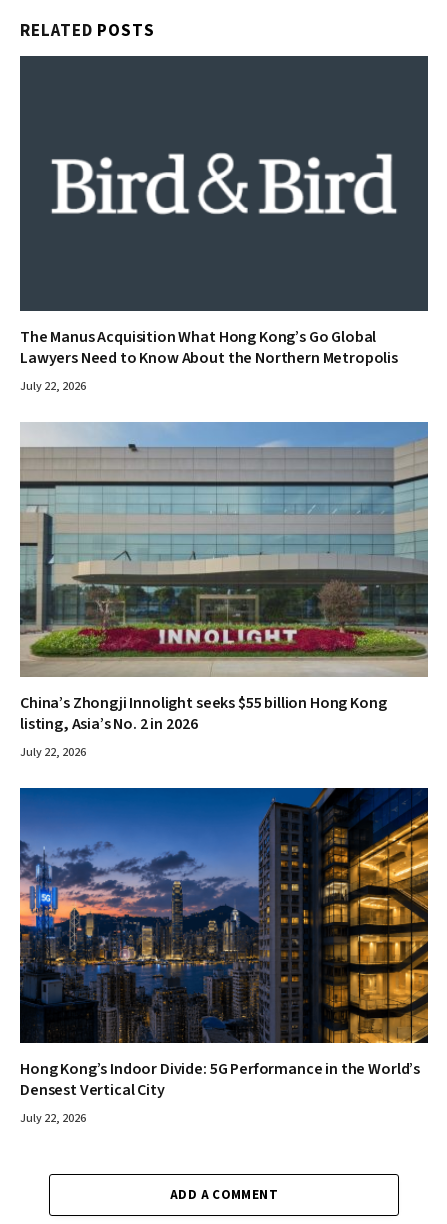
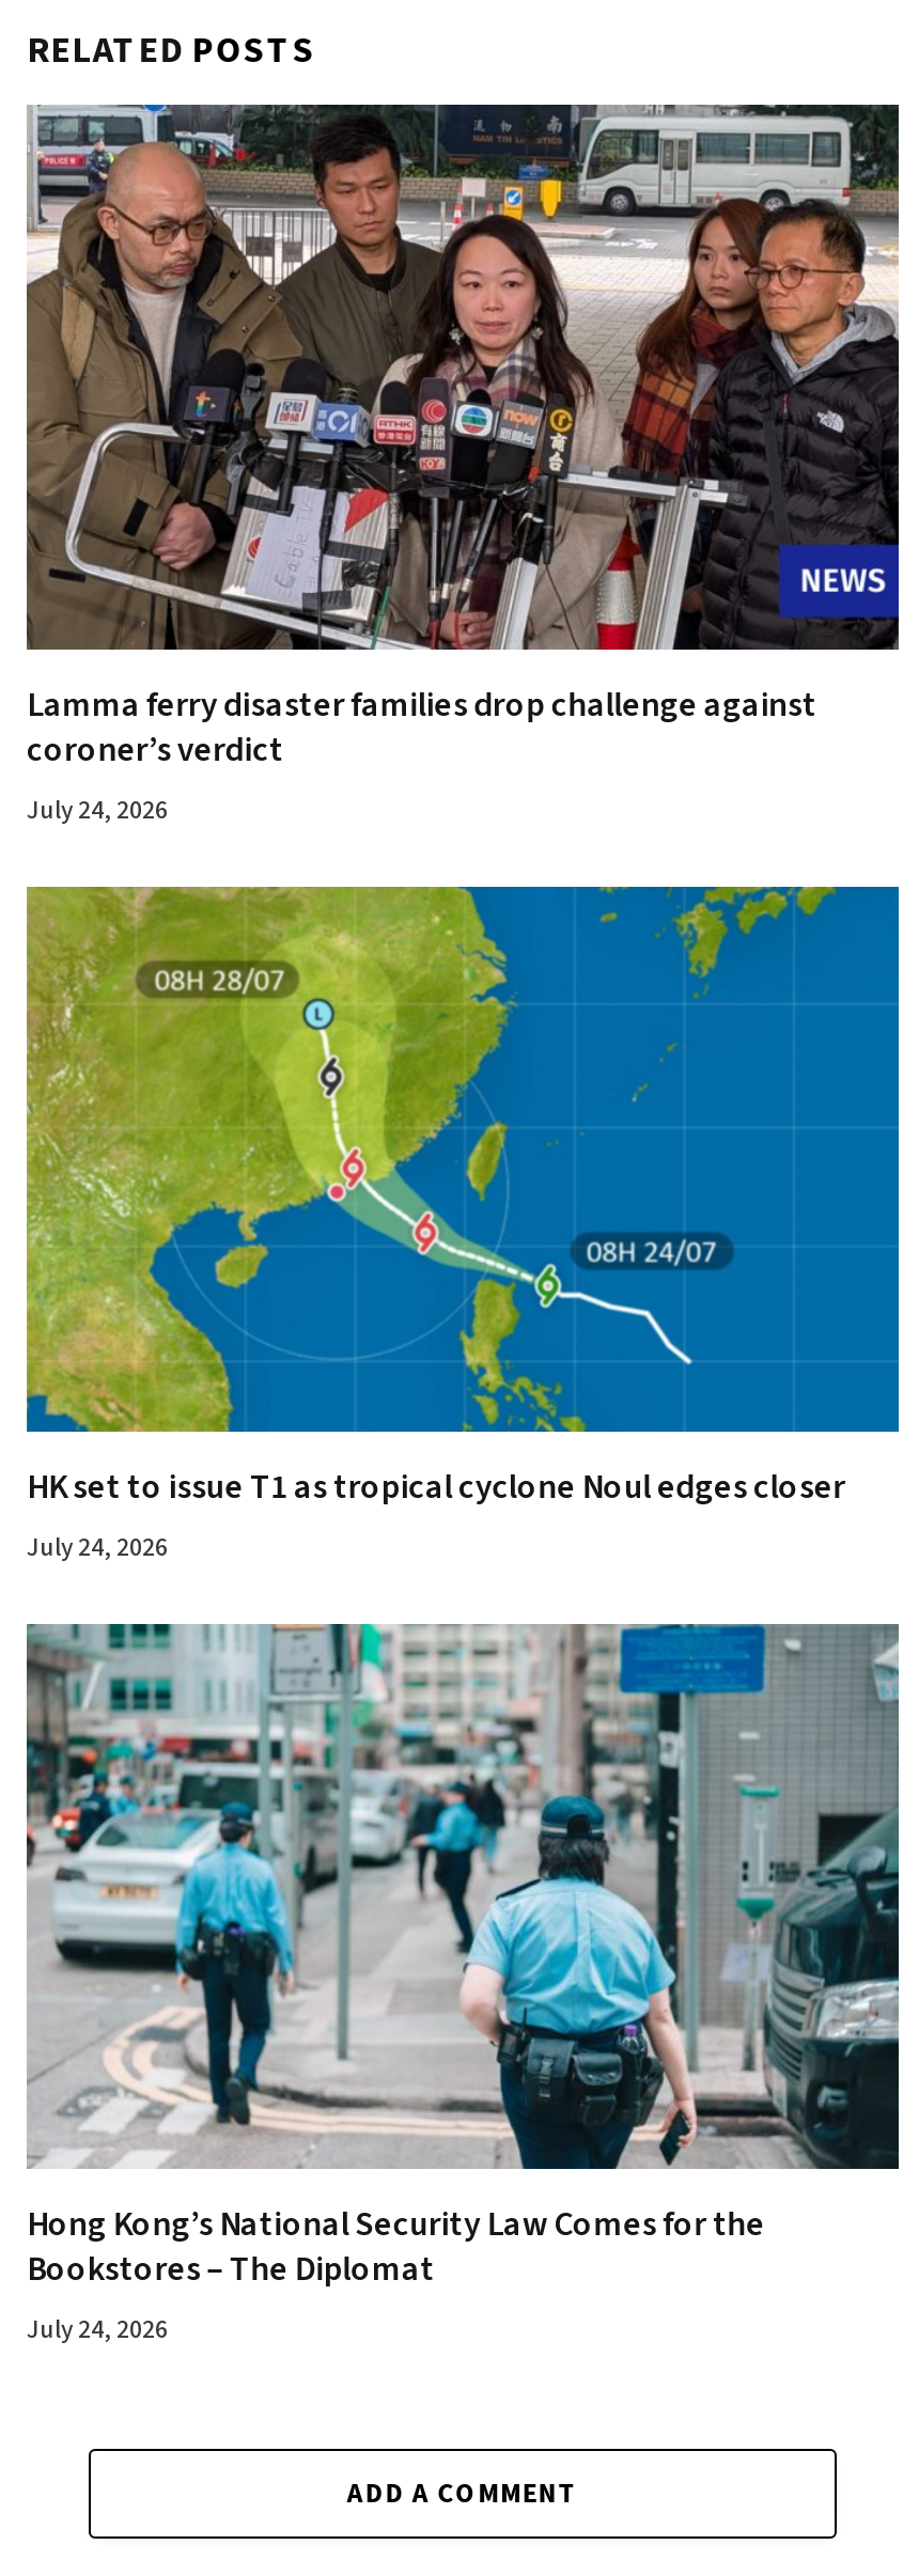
[20,55,429,395] [image] | The Manus Acquisition What Hong Kong’s Go Global | Lawyers Need to Know About the Northern Metropolis | July 22, 2026 -> [27,103,899,829] [image] | Lamma ferry disaster families drop challenge against | coroner’s verdict | July 24, 2026
[19,421,429,761] [image] | China’s Zhongji Innolight seeks $55 billion Hong Kong | listing, Asia’s No. 2 in 2026 | July 22, 2026 -> [25,885,901,1567] [image] | HK set to issue T1 as tropical cyclone Noul edges closer | July 24, 2026
[20,787,429,1127] [image] | Hong Kong’s Indoor Divide: 5G Performance in the World’s | Densest Vertical City | July 22, 2026 -> [27,1622,901,2349] [image] | Hong Kong’s National Security Law Comes for the | Bookstores – The Diplomat | July 24, 2026

